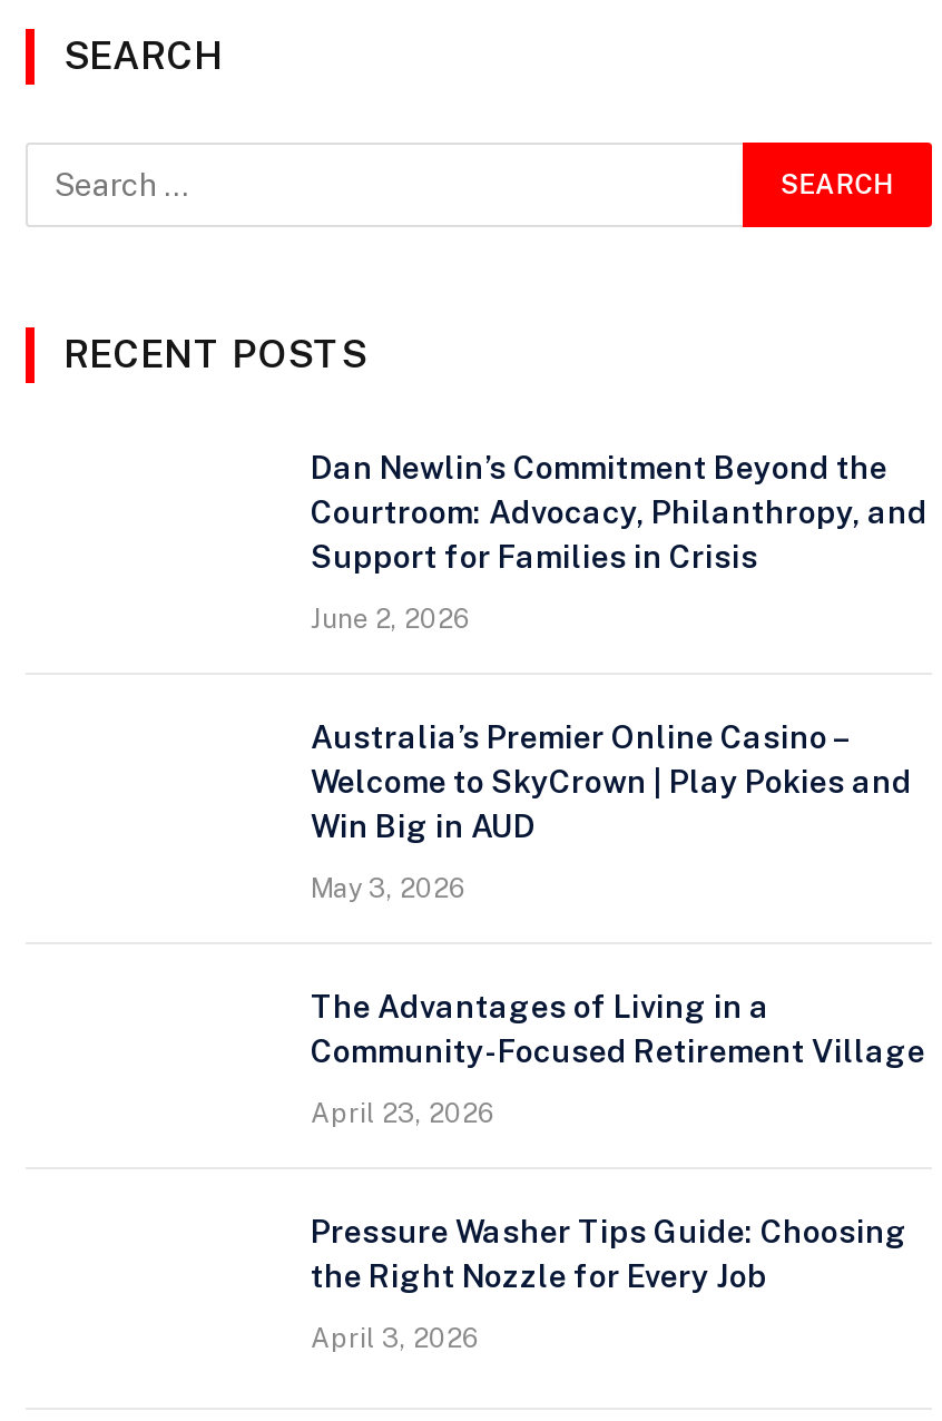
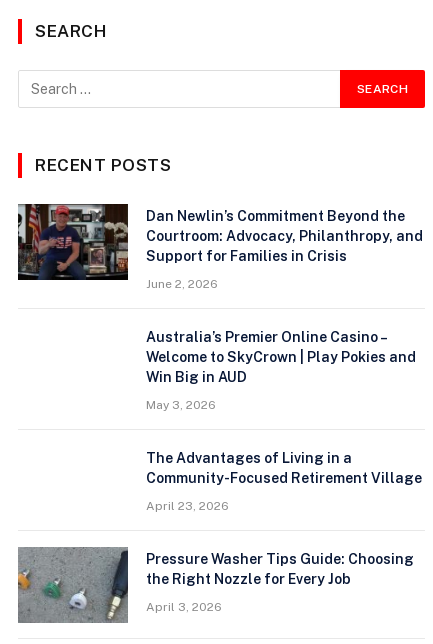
none -> [17,203,129,281] [image]
none -> [17,546,129,624] [image]

